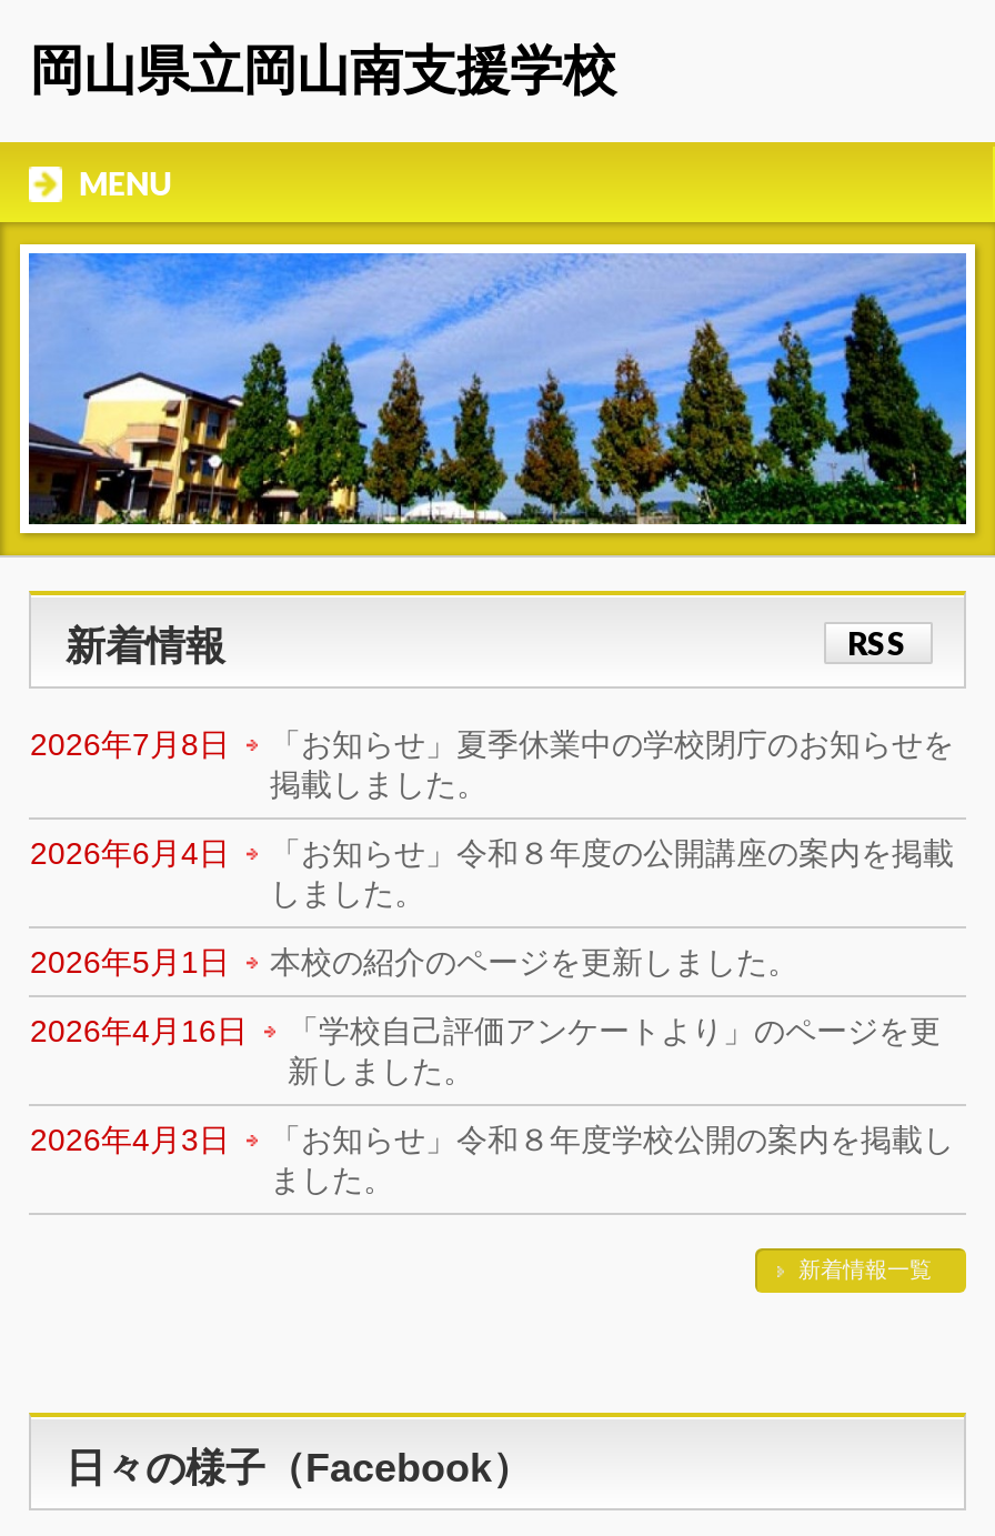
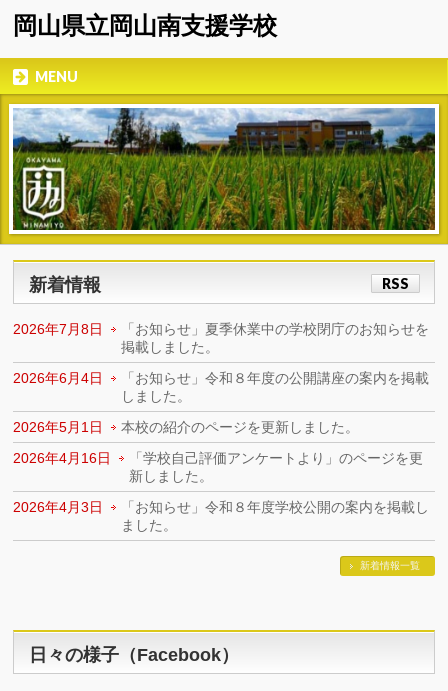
[27,251,968,526] [image] -> [12,107,436,231] [image]

